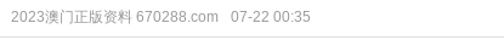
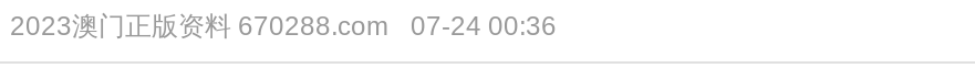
[11,8,311,25] 2023澳门正版资料 670288.com 07-22 00:35 -> [10,11,557,42] 2023澳门正版资料 670288.com 07-24 00:36

